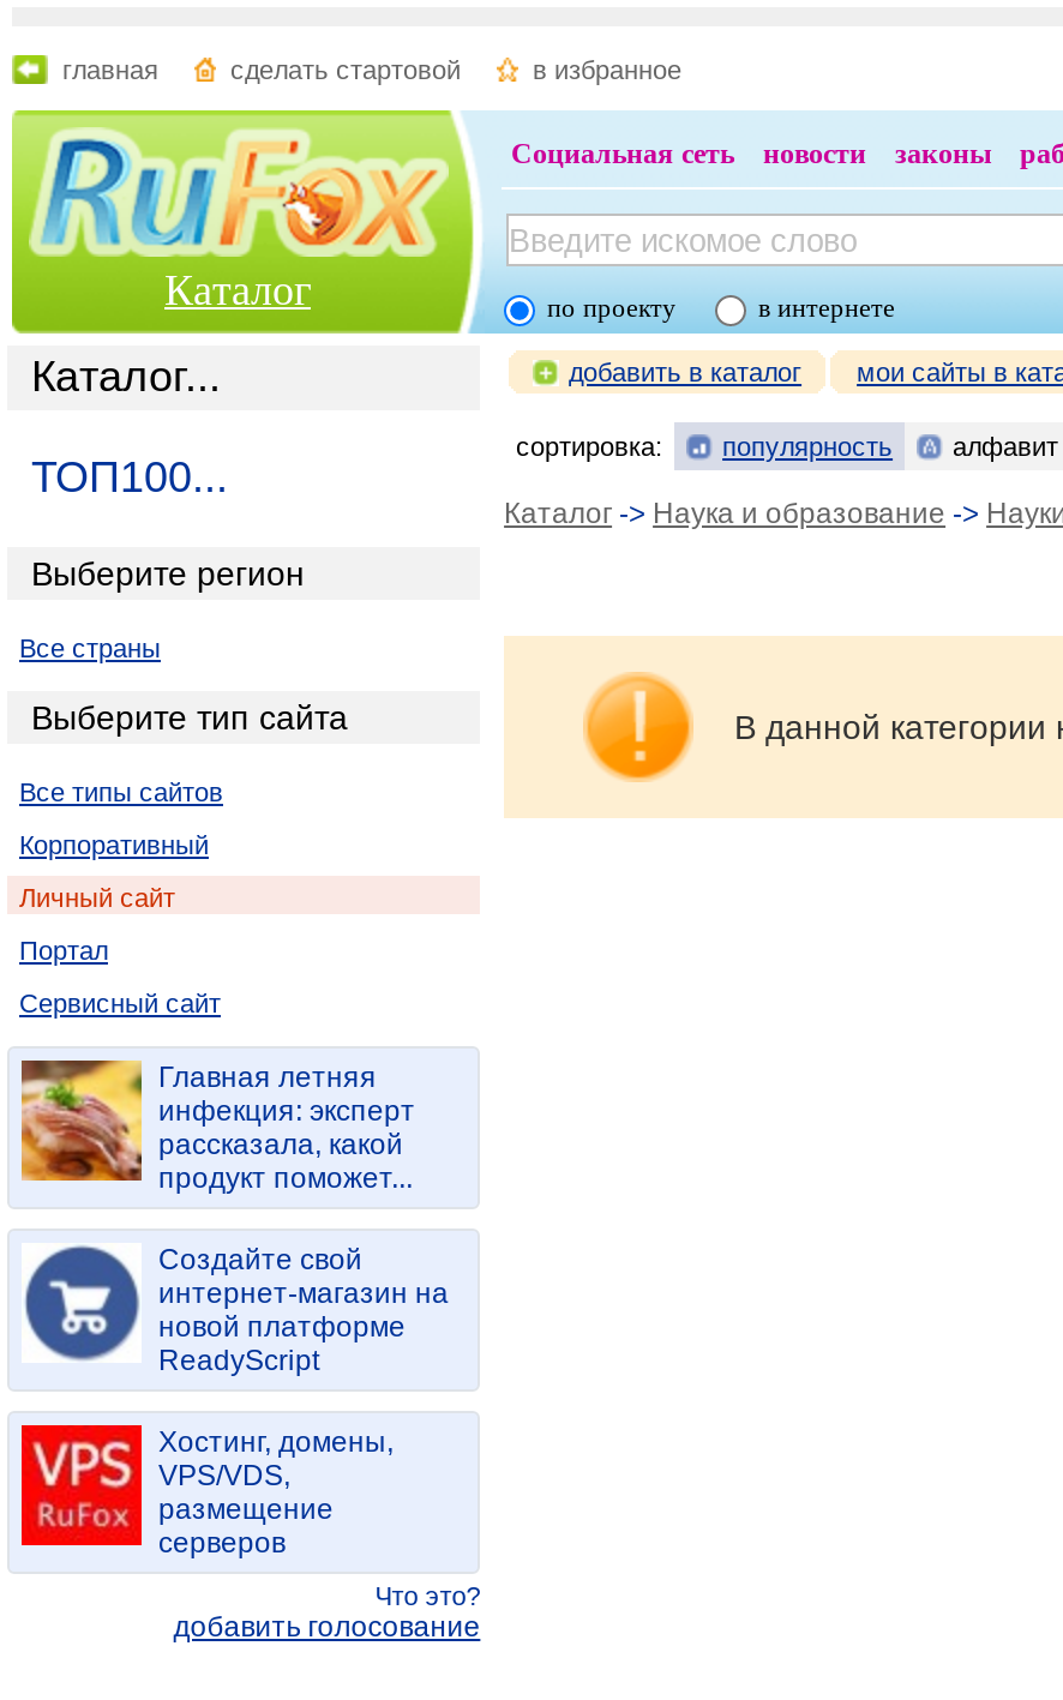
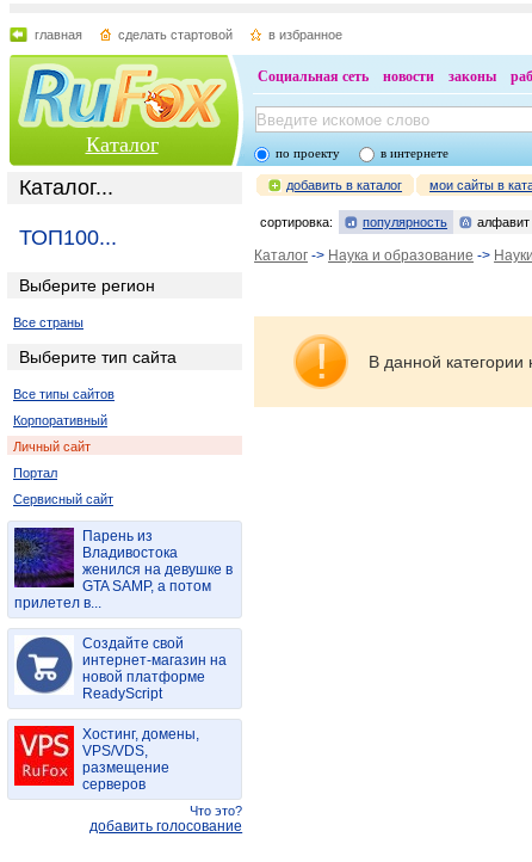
[19,1058,415,1195] [image] | Главная летняя | инфекция: эксперт | рассказала, какой | продукт поможет... -> [13,527,233,611] [image] | Парень из | Владивостока | женился на девушке в | GTA SAMP, а потом | прилетел в...

